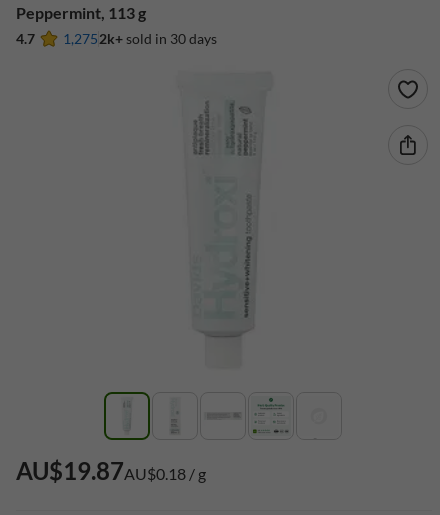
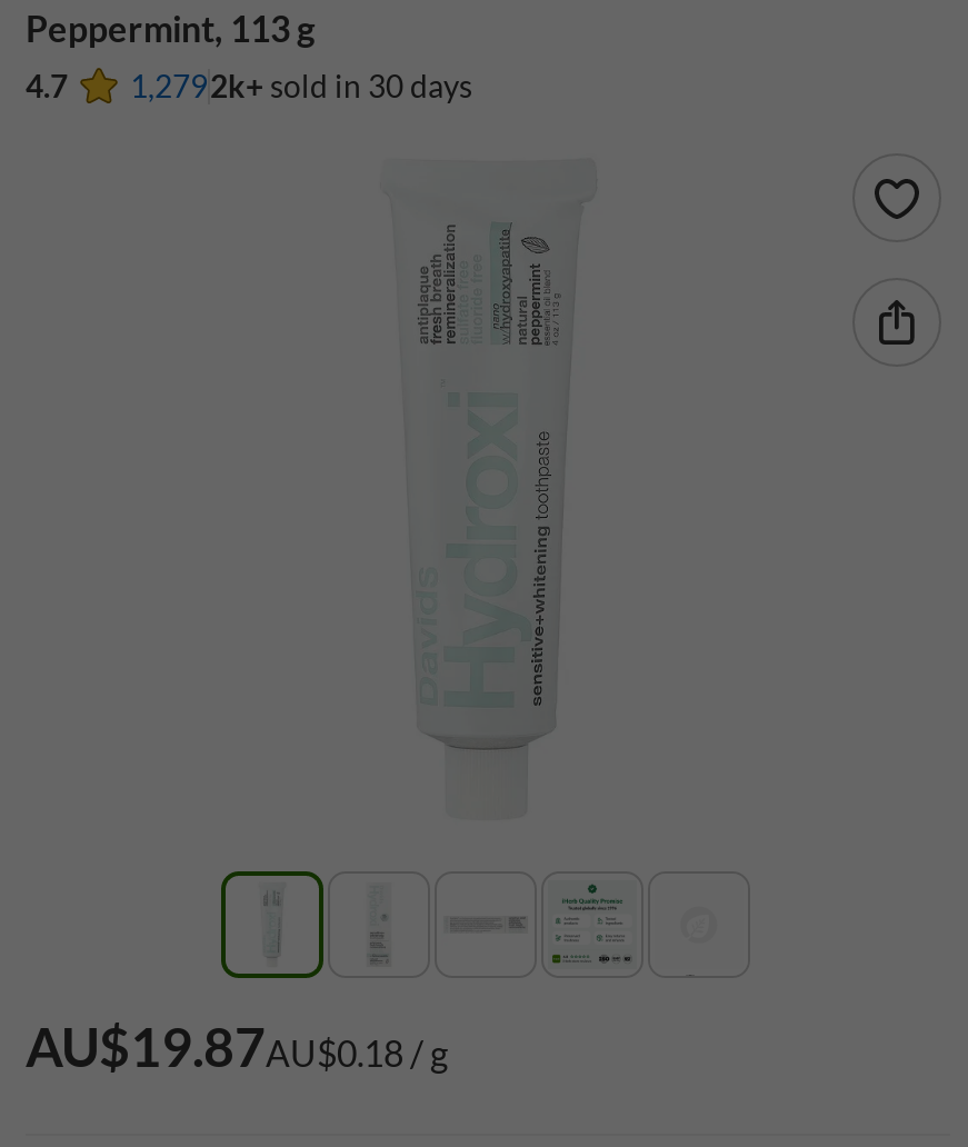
[16,30,217,47] 4.7 1,2752k+ sold in 30 days -> [26,67,472,104] 4.7 1,2792k+ sold in 30 days

